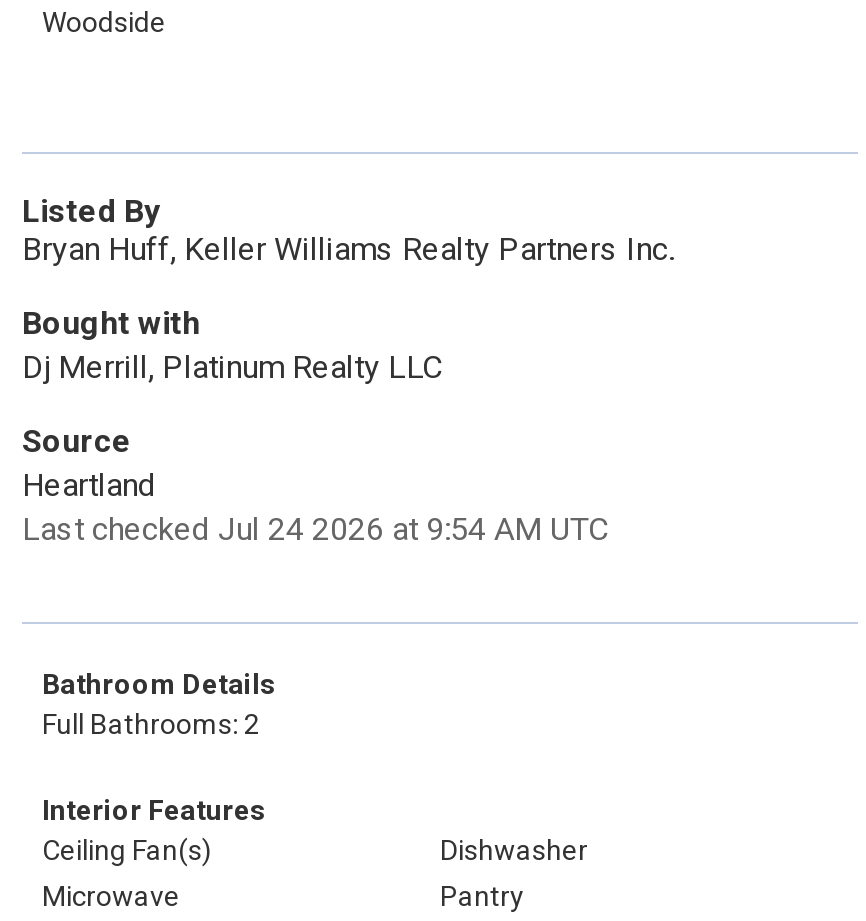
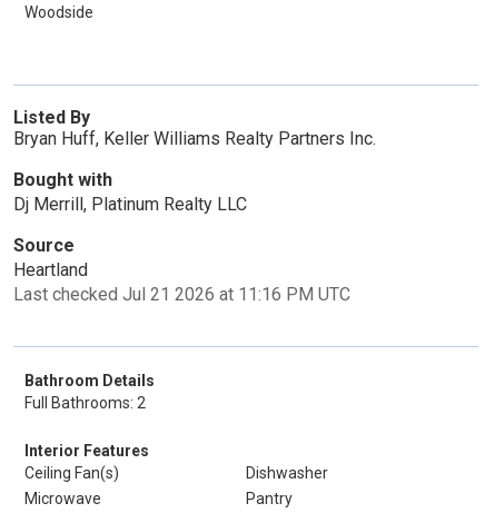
[22,510,608,548] Last checked Jul 24 2026 at 9:54 AM UTC -> [13,284,350,305] Last checked Jul 21 2026 at 11:16 PM UTC

